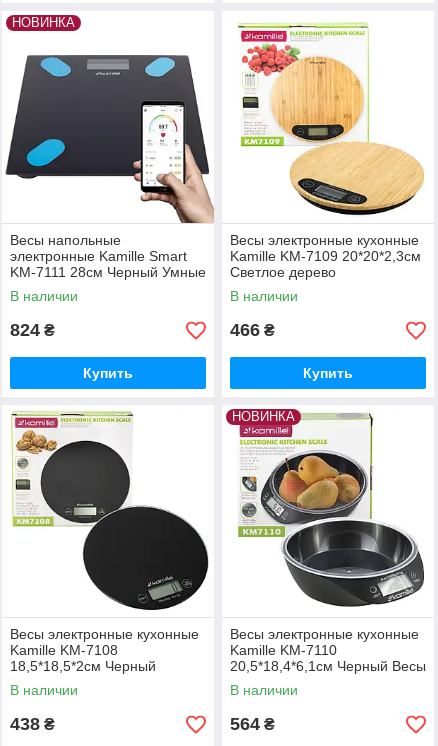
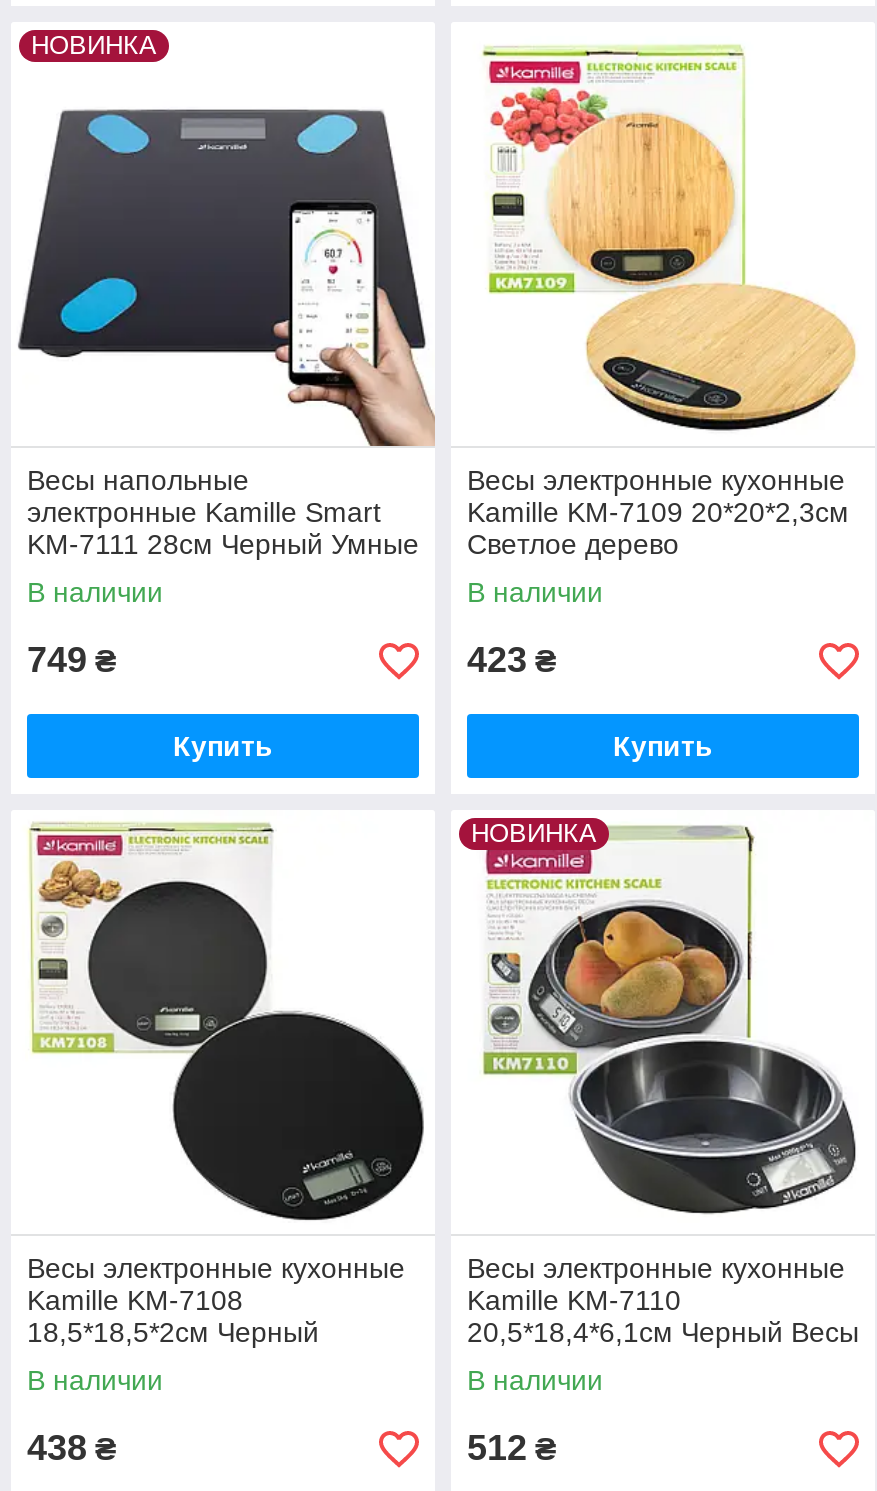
[10,320,55,340] 824 ₴ -> [27,640,117,680] 749 ₴
[230,320,275,340] 466 ₴ -> [467,640,557,680] 423 ₴
[230,714,275,734] 564 ₴ -> [467,1428,557,1468] 512 ₴

